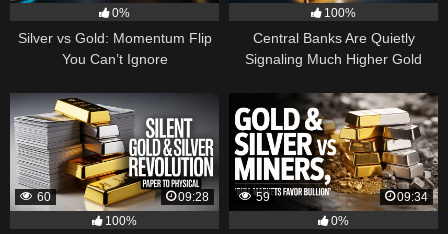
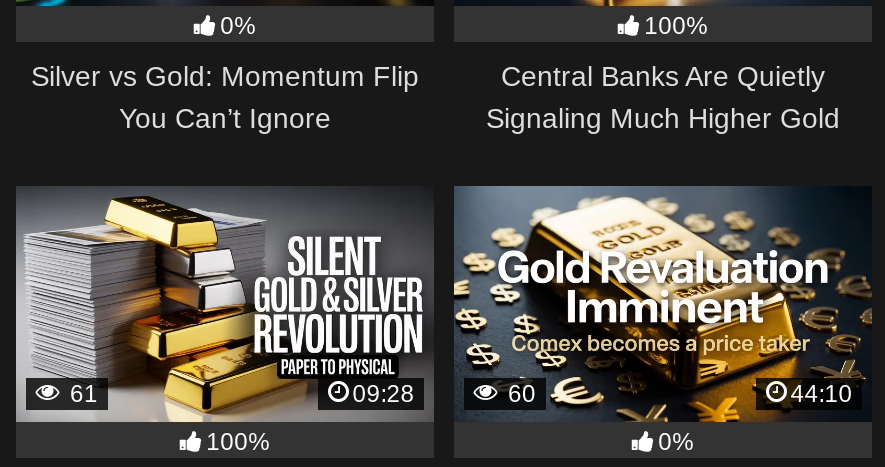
[229,92,439,211] [image] | 59 -> [452,184,872,422] [image] | 60
[34,190,51,204] 60 -> [64,380,98,408] 61
[397,190,428,204] 09:34 -> [790,380,852,408] 44:10

